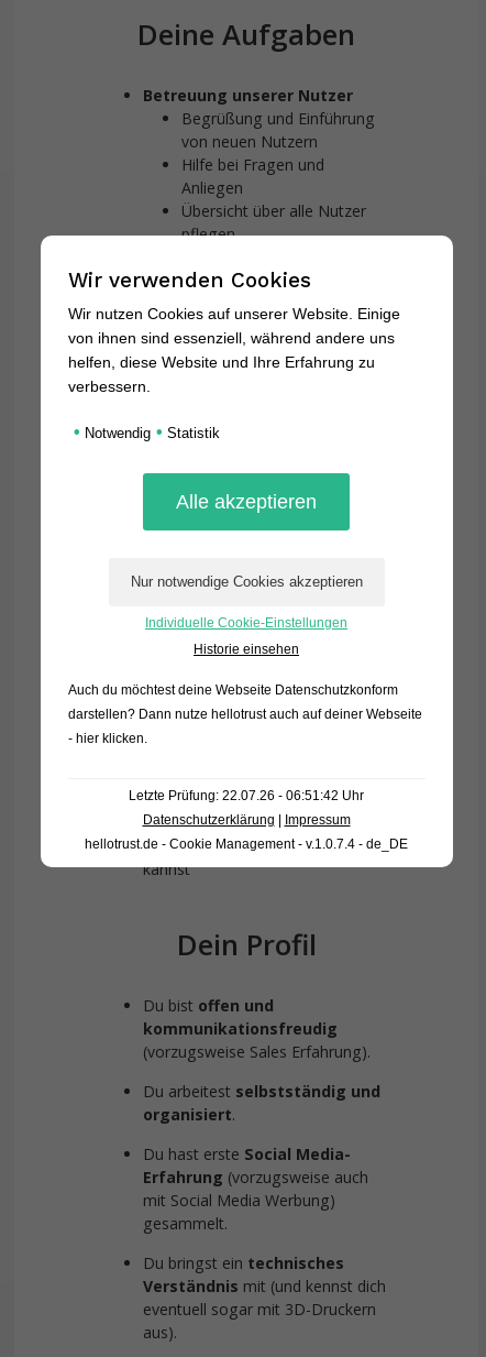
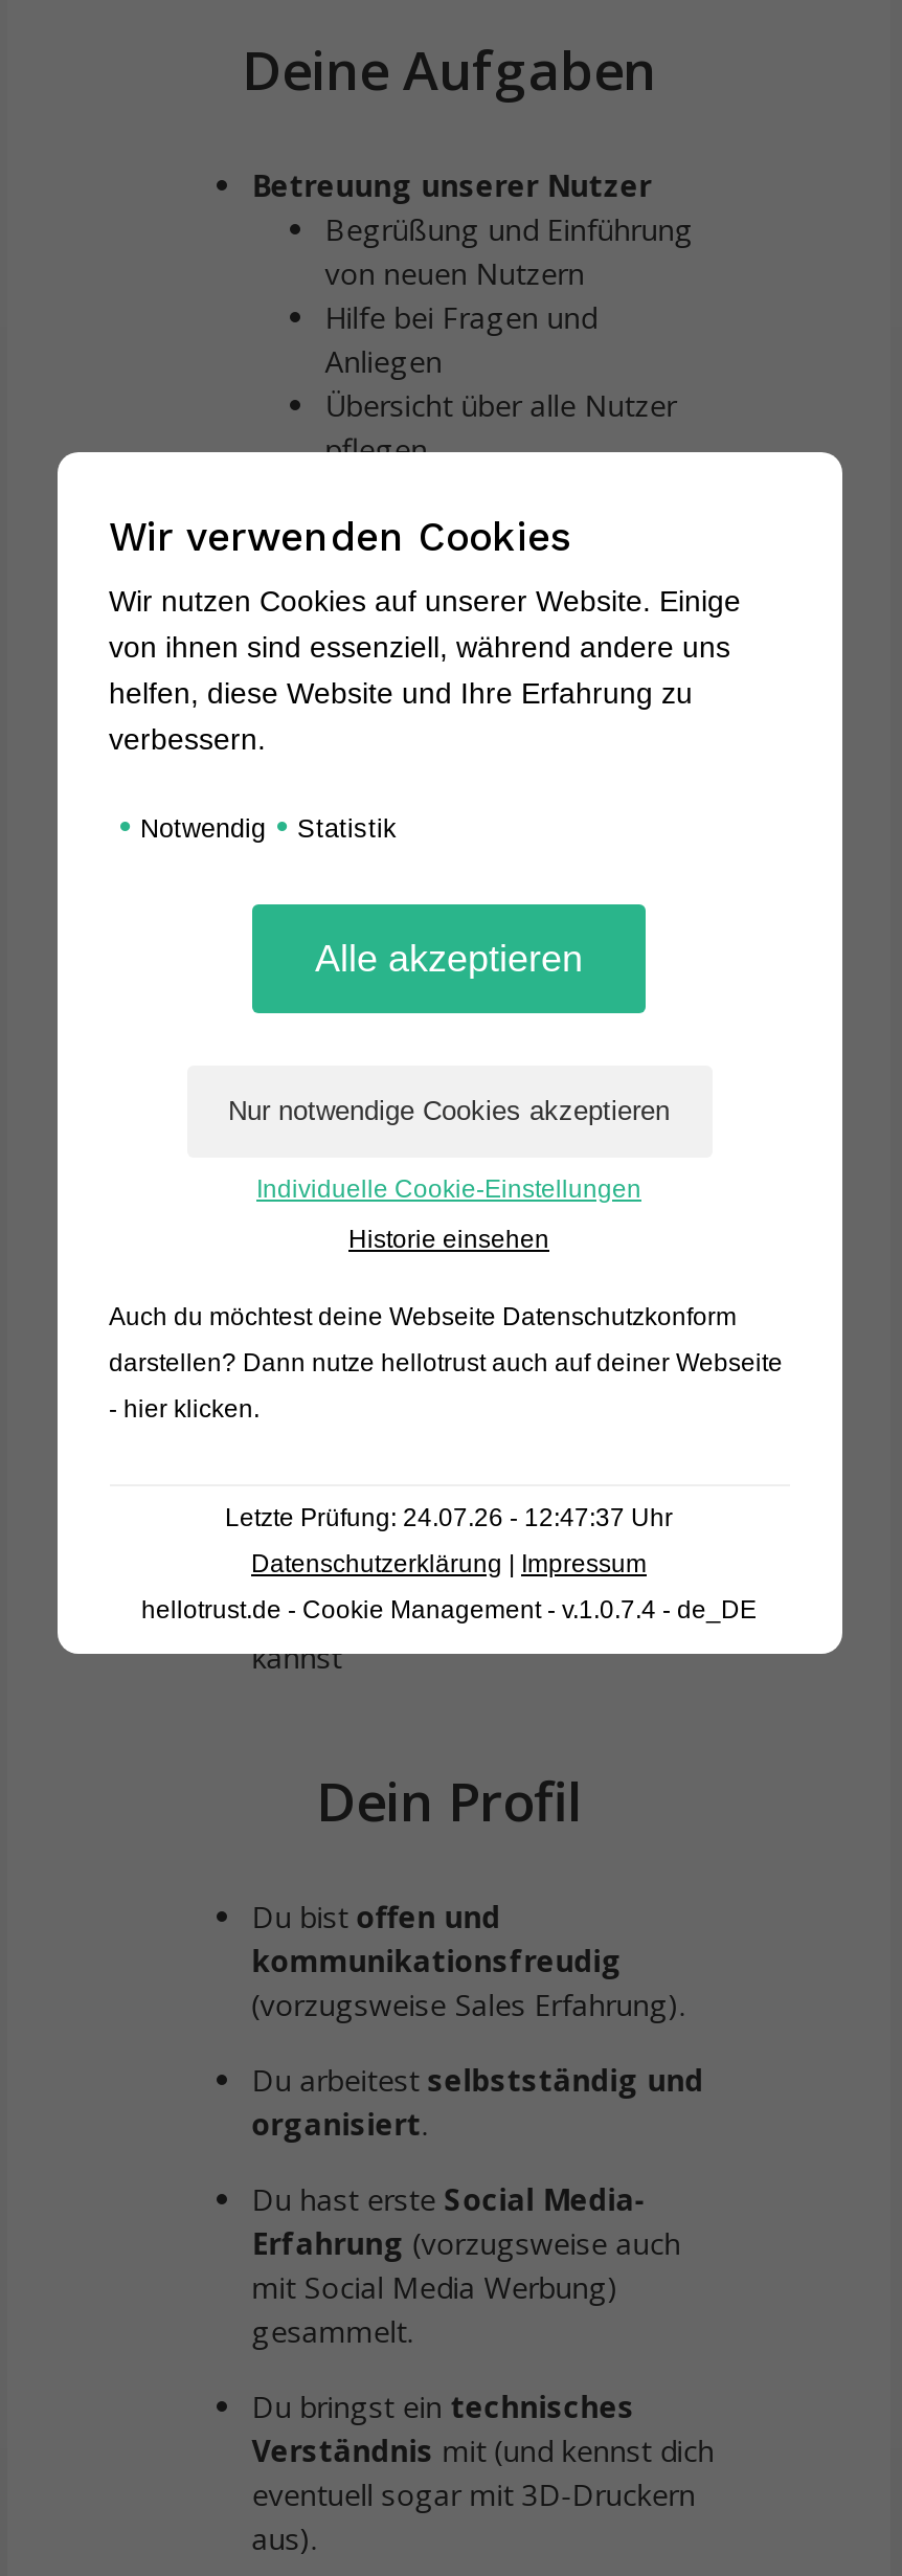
[129,788,364,803] Letzte Prüfung: 22.07.26 - 06:51:42 Uhr -> [225,1502,673,1532] Letzte Prüfung: 24.07.26 - 12:47:37 Uhr

